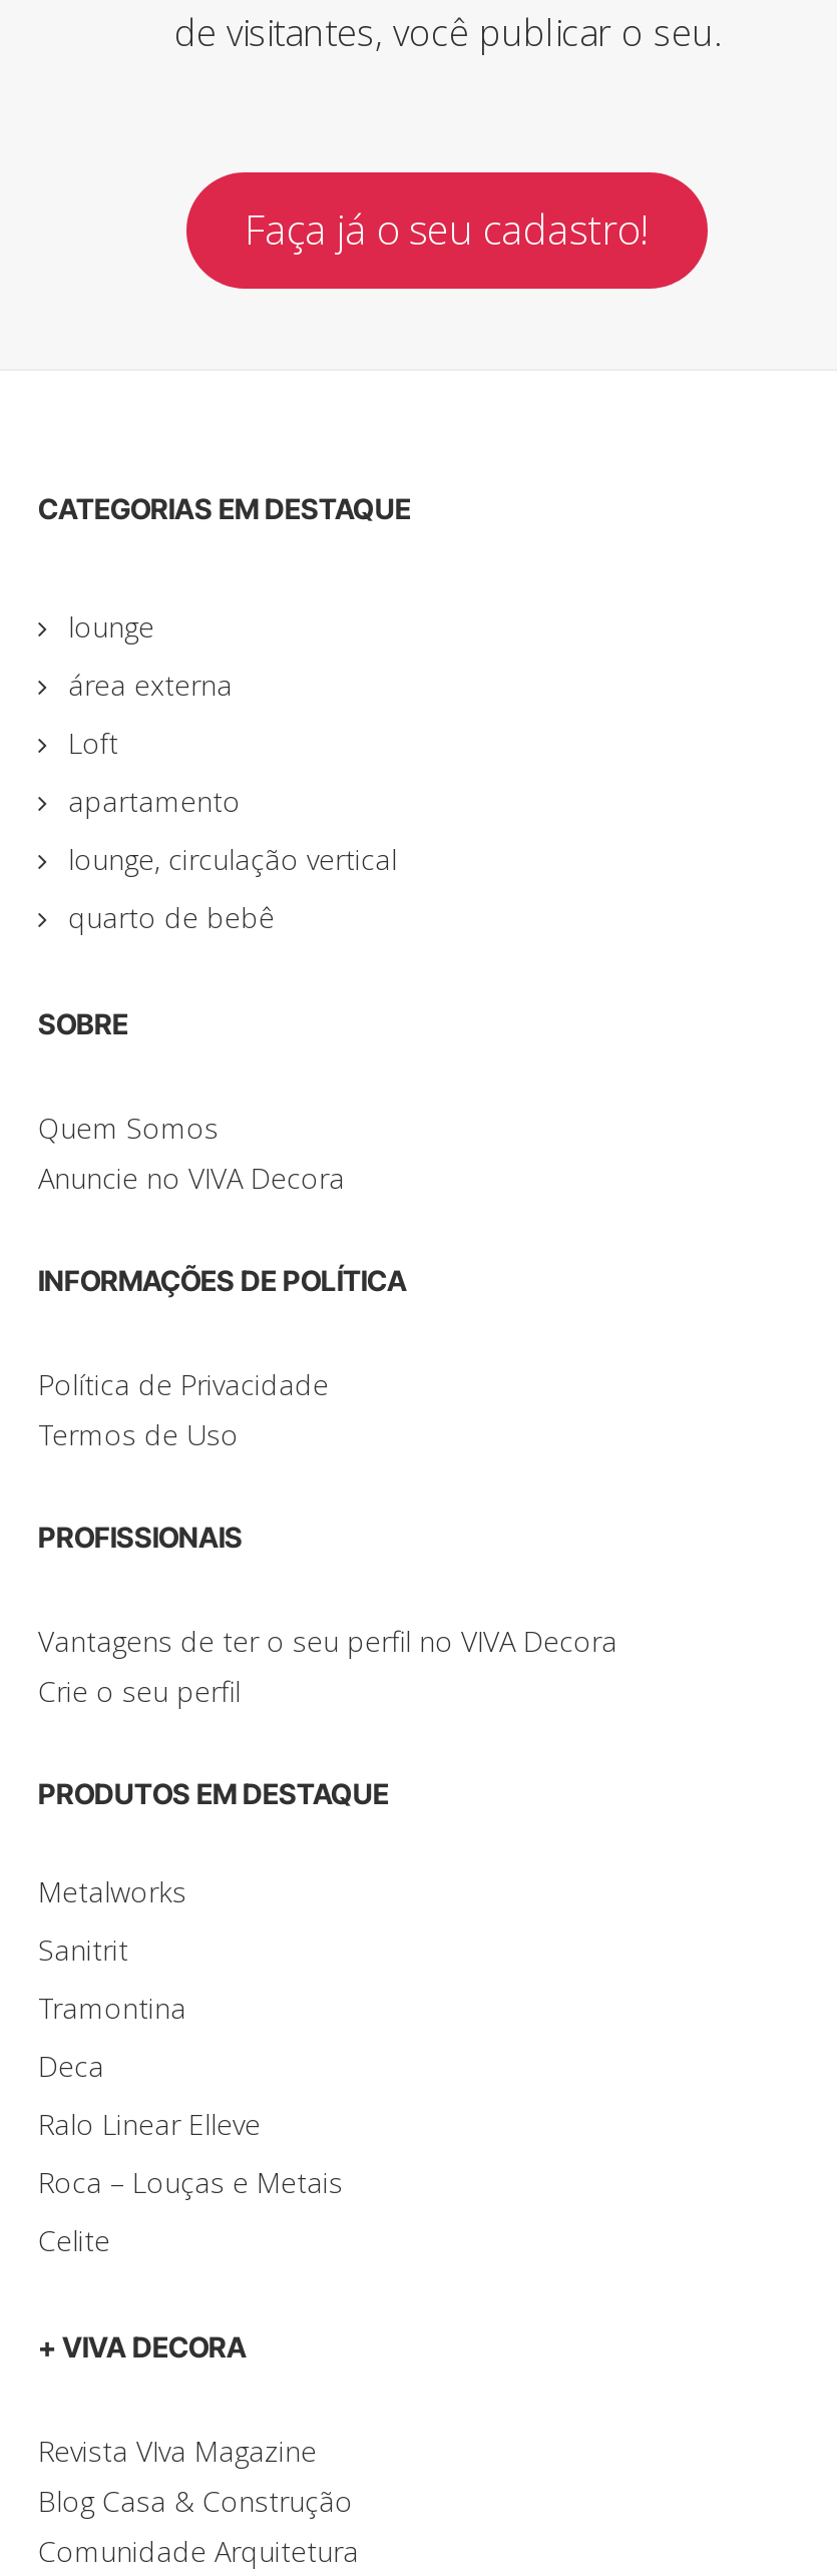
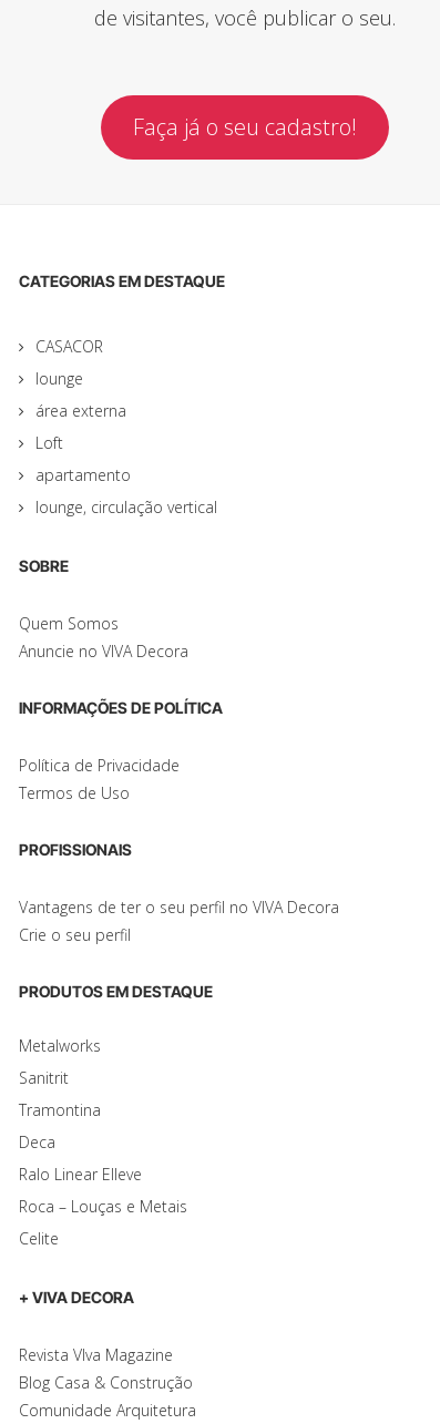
none -> [35,335,103,356] CASACOR
moved [68,607,397,877] -> [35,367,217,517]: lounge | área externa | Loft | apartamento | lounge, circulação vertical
[68,897,275,935] quarto de bebê -> none

